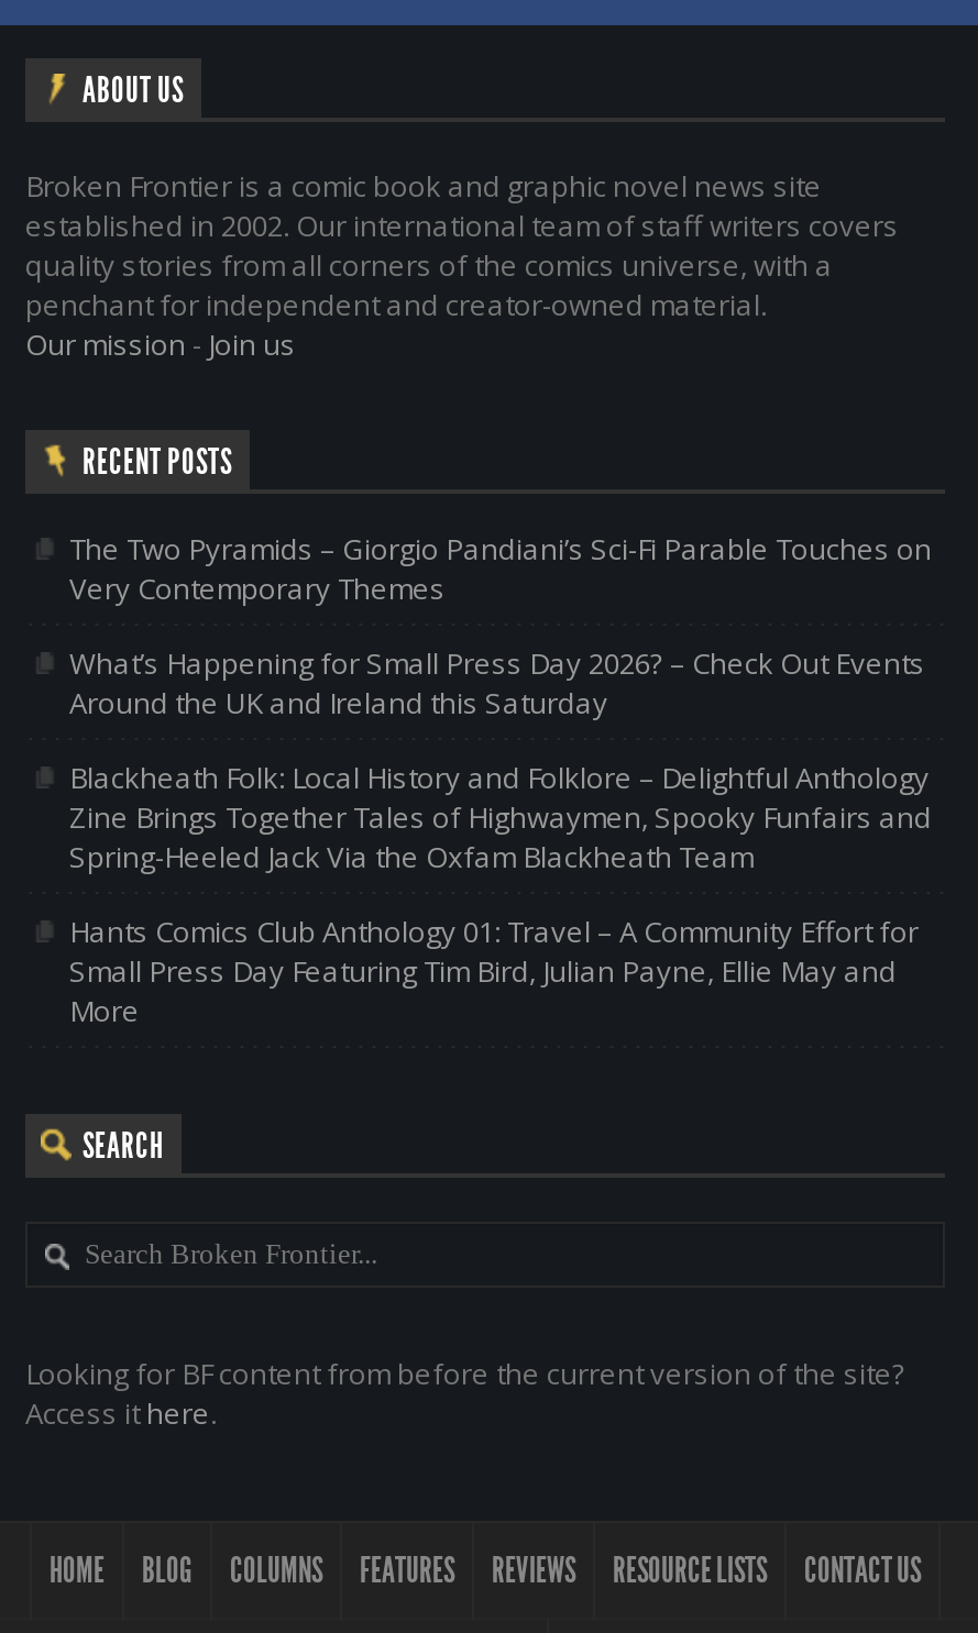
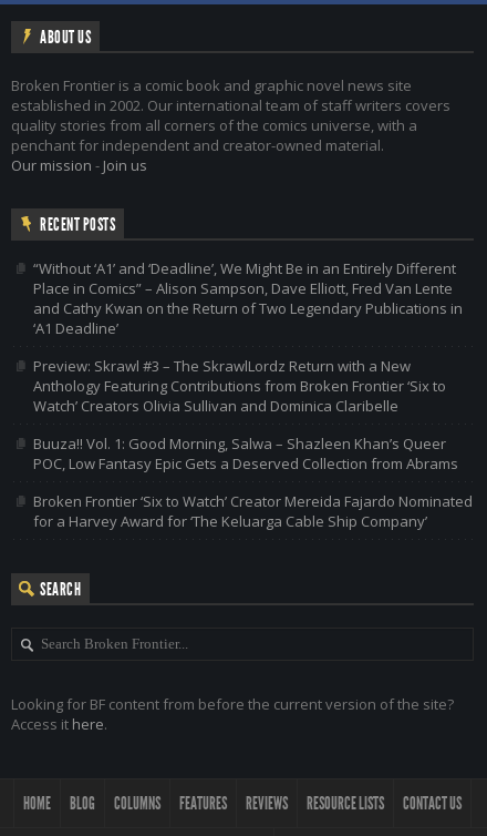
[69,529,932,608] The Two Pyramids – Giorgio Pandiani’s Sci-Fi Parable Touches on | Very Contemporary Themes -> [33,258,463,338] “Without ‘A1’ and ‘Deadline’, We Might Be in an Entirely Different | Place in Comics” – Alison Sampson, Dave Elliott, Fred Van Lente | and Cathy Kwan on the Return of Two Legendary Publications in | ‘A1 Deadline’
[69,643,925,722] What’s Happening for Small Press Day 2026? – Check Out Events | Around the UK and Ireland this Saturday -> [33,356,446,416] Preview: Skrawl #3 – The SkrawlLordz Return with a New | Anthology Featuring Contributions from Broken Frontier ‘Six to | Watch’ Creators Olivia Sullivan and Dominica Claribelle
[69,758,932,876] Blackheath Folk: Local History and Folklore – Delightful Anthology | Zine Brings Together Tales of Highwaymen, Spooky Funfairs and | Spring-Heeled Jack Via the Oxfam Blackheath Team -> [33,434,458,473] Buuza!! Vol. 1: Good Morning, Salwa – Shazleen Khan’s Queer | POC, Low Fantasy Epic Gets a Deserved Collection from Abrams
[69,912,919,1030] Hants Comics Club Anthology 01: Travel – A Community Effort for | Small Press Day Featuring Tim Bird, Julian Payne, Ellie May and | More -> [33,491,473,531] Broken Frontier ‘Six to Watch’ Creator Mereida Fajardo Nominated | for a Harvey Award for ‘The Keluarga Cable Ship Company’

